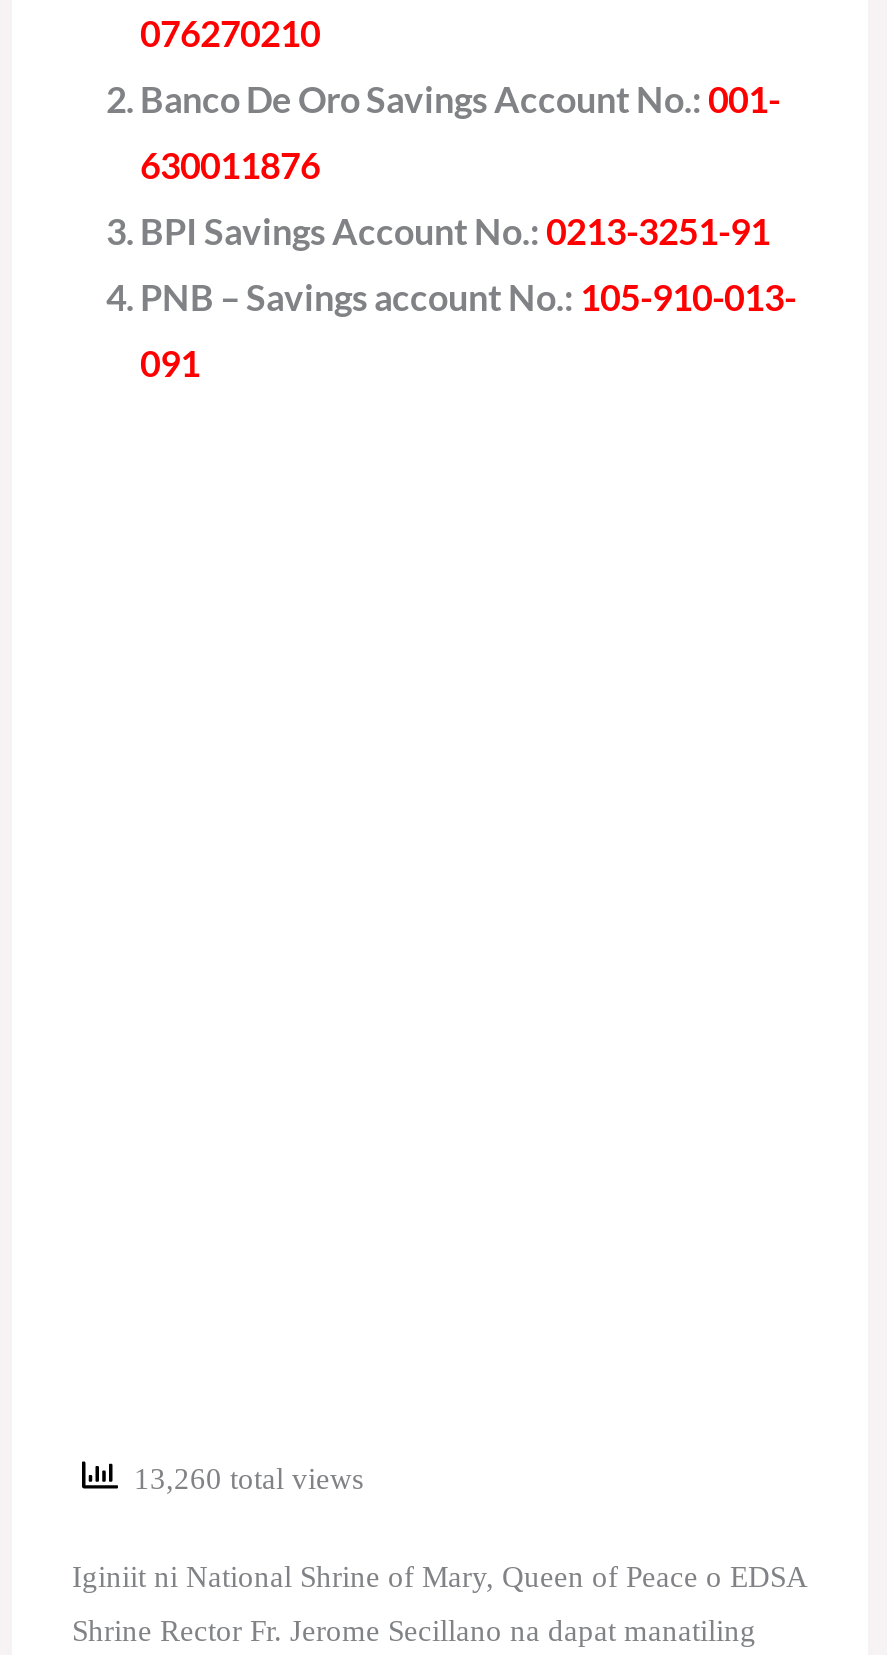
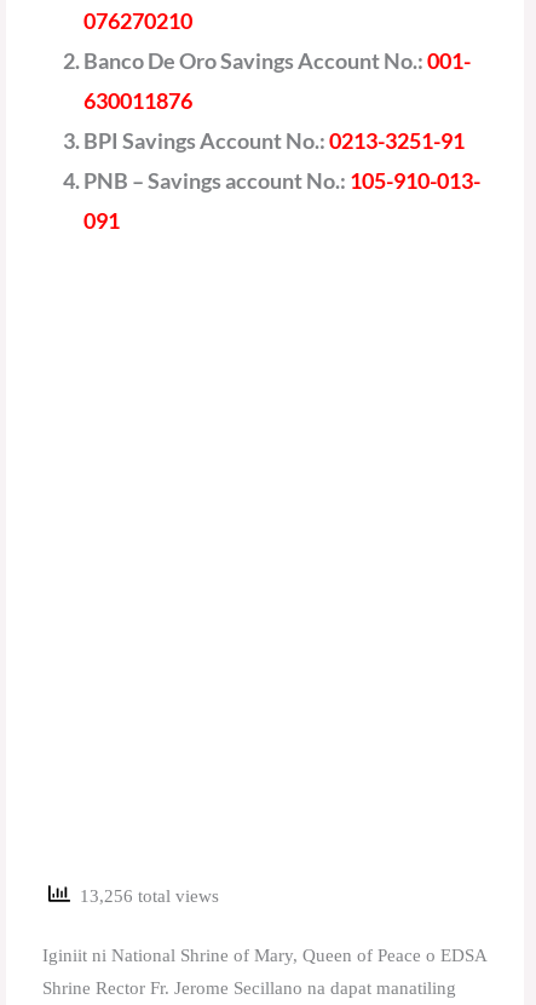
[118,1464,364,1496] 13,260 total views -> [70,887,219,906] 13,256 total views

